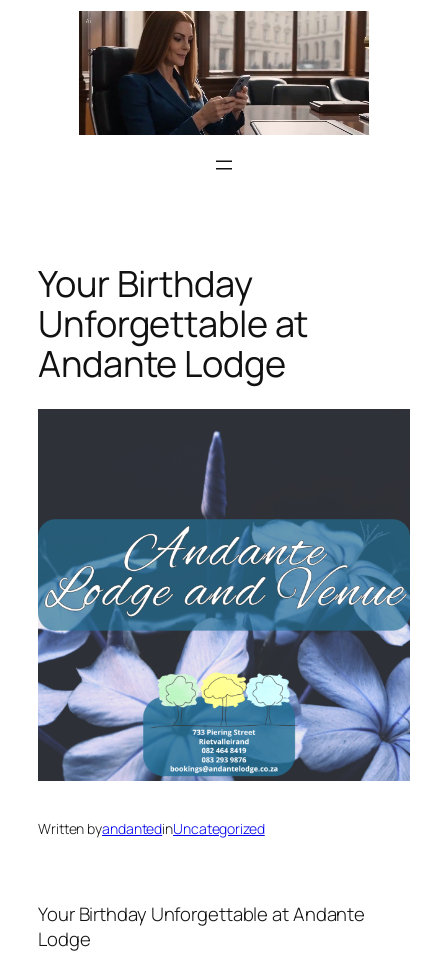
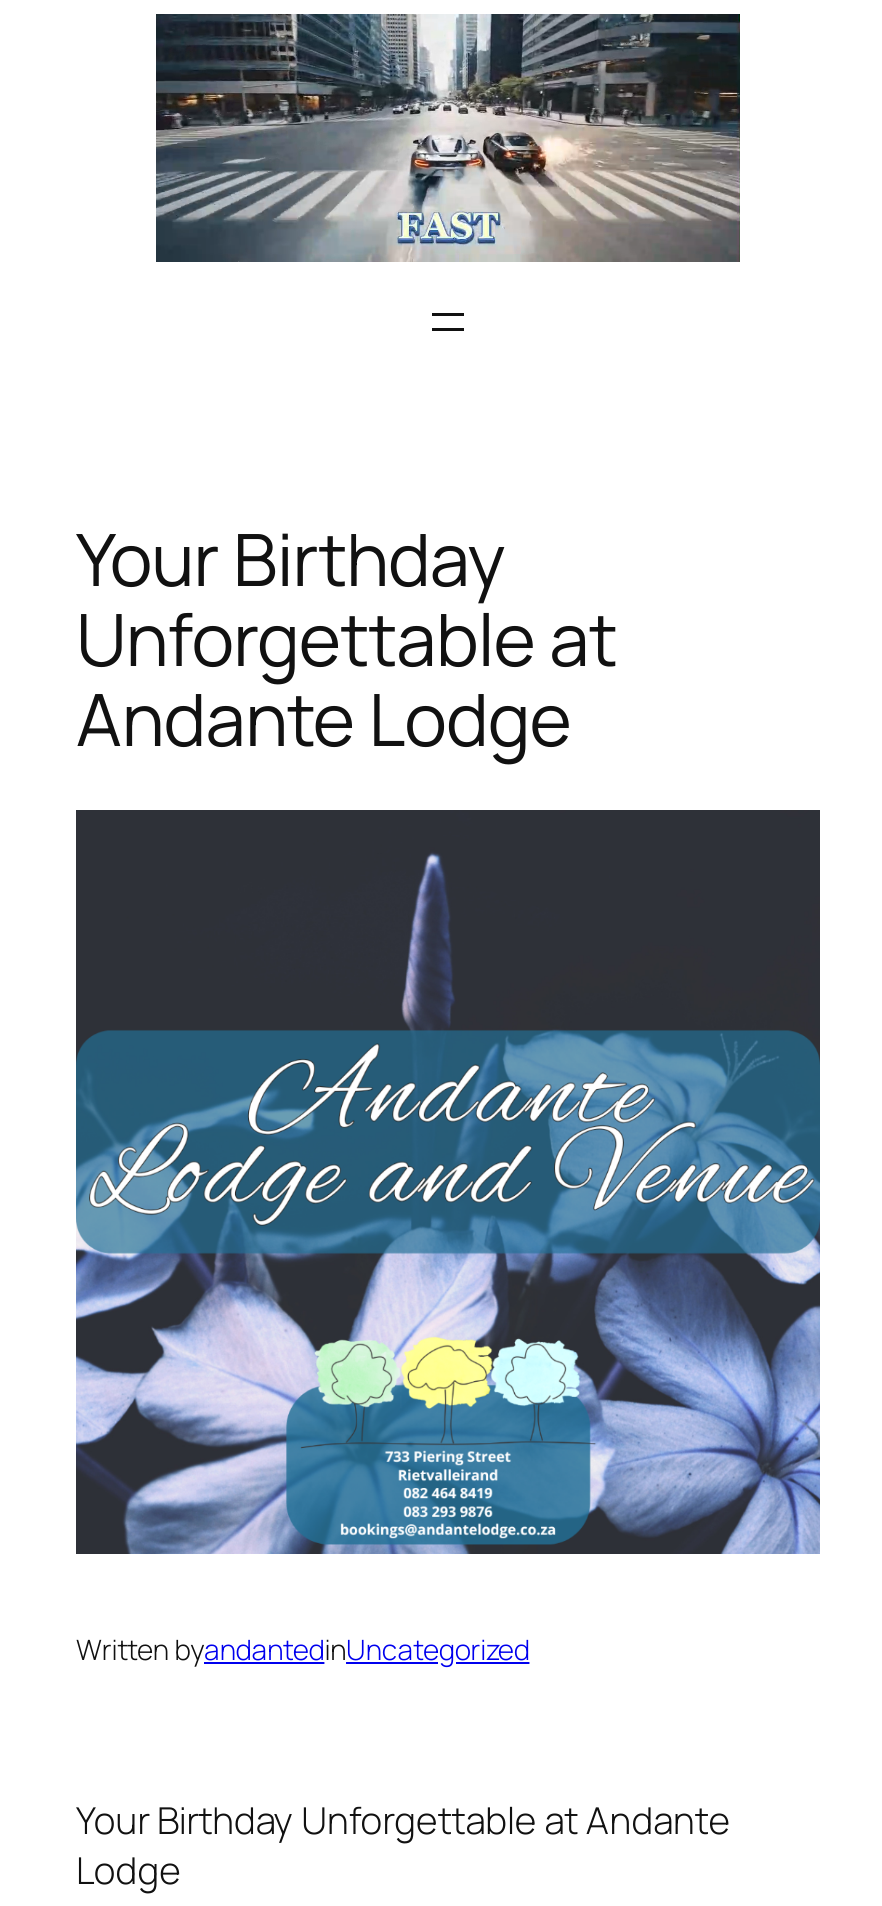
[78,10,370,136] [image] -> [154,12,742,264] [image]

